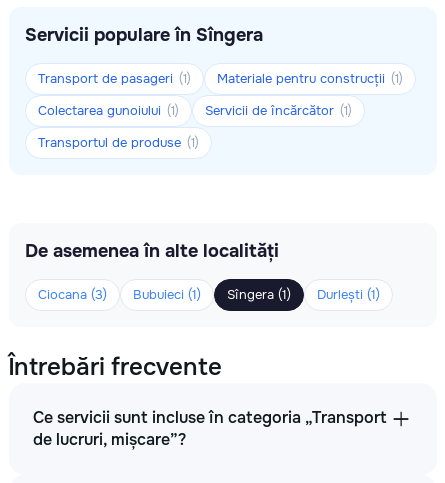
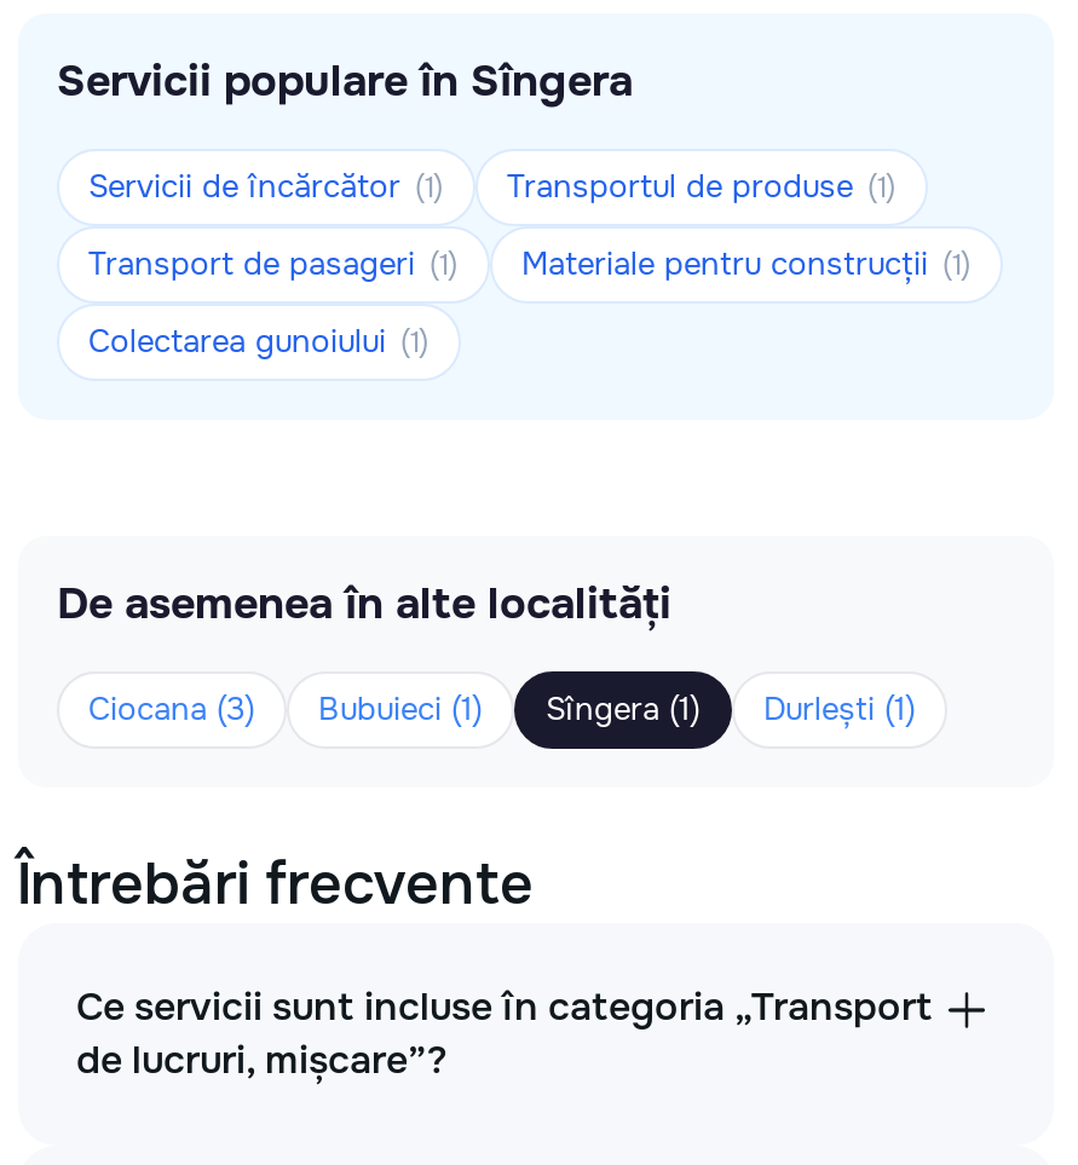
moved [38,70,403,119] -> [88,243,972,362]: Transport de pasageri (1) | Materiale pentru construcții (1) | Colectarea gunoiului (1)
moved [38,102,352,151] -> [88,166,897,207]: Servicii de încărcător (1) | Transportul de produse (1)

